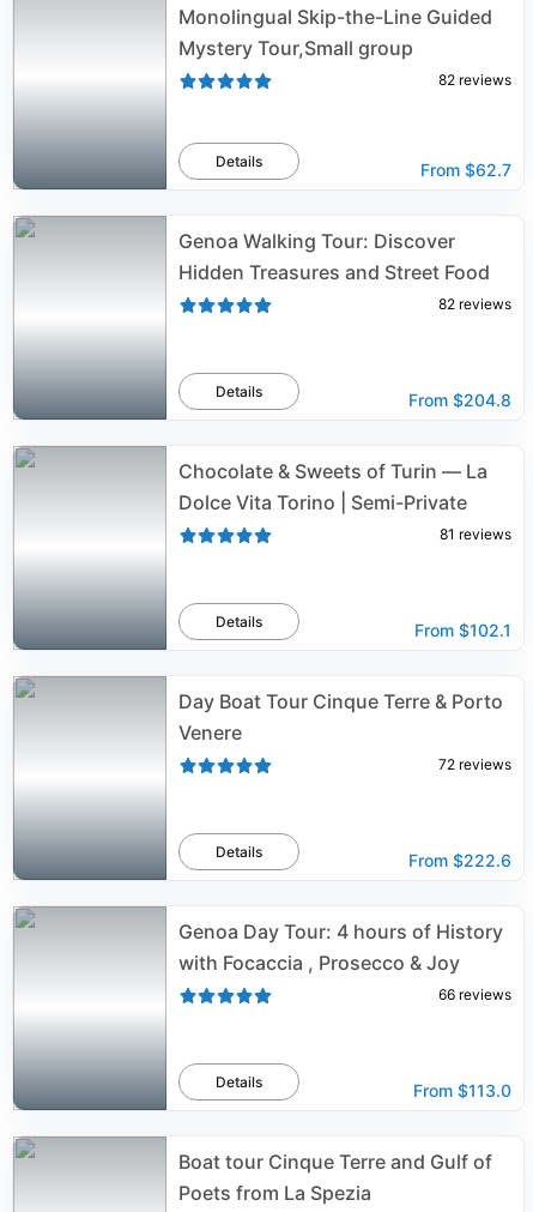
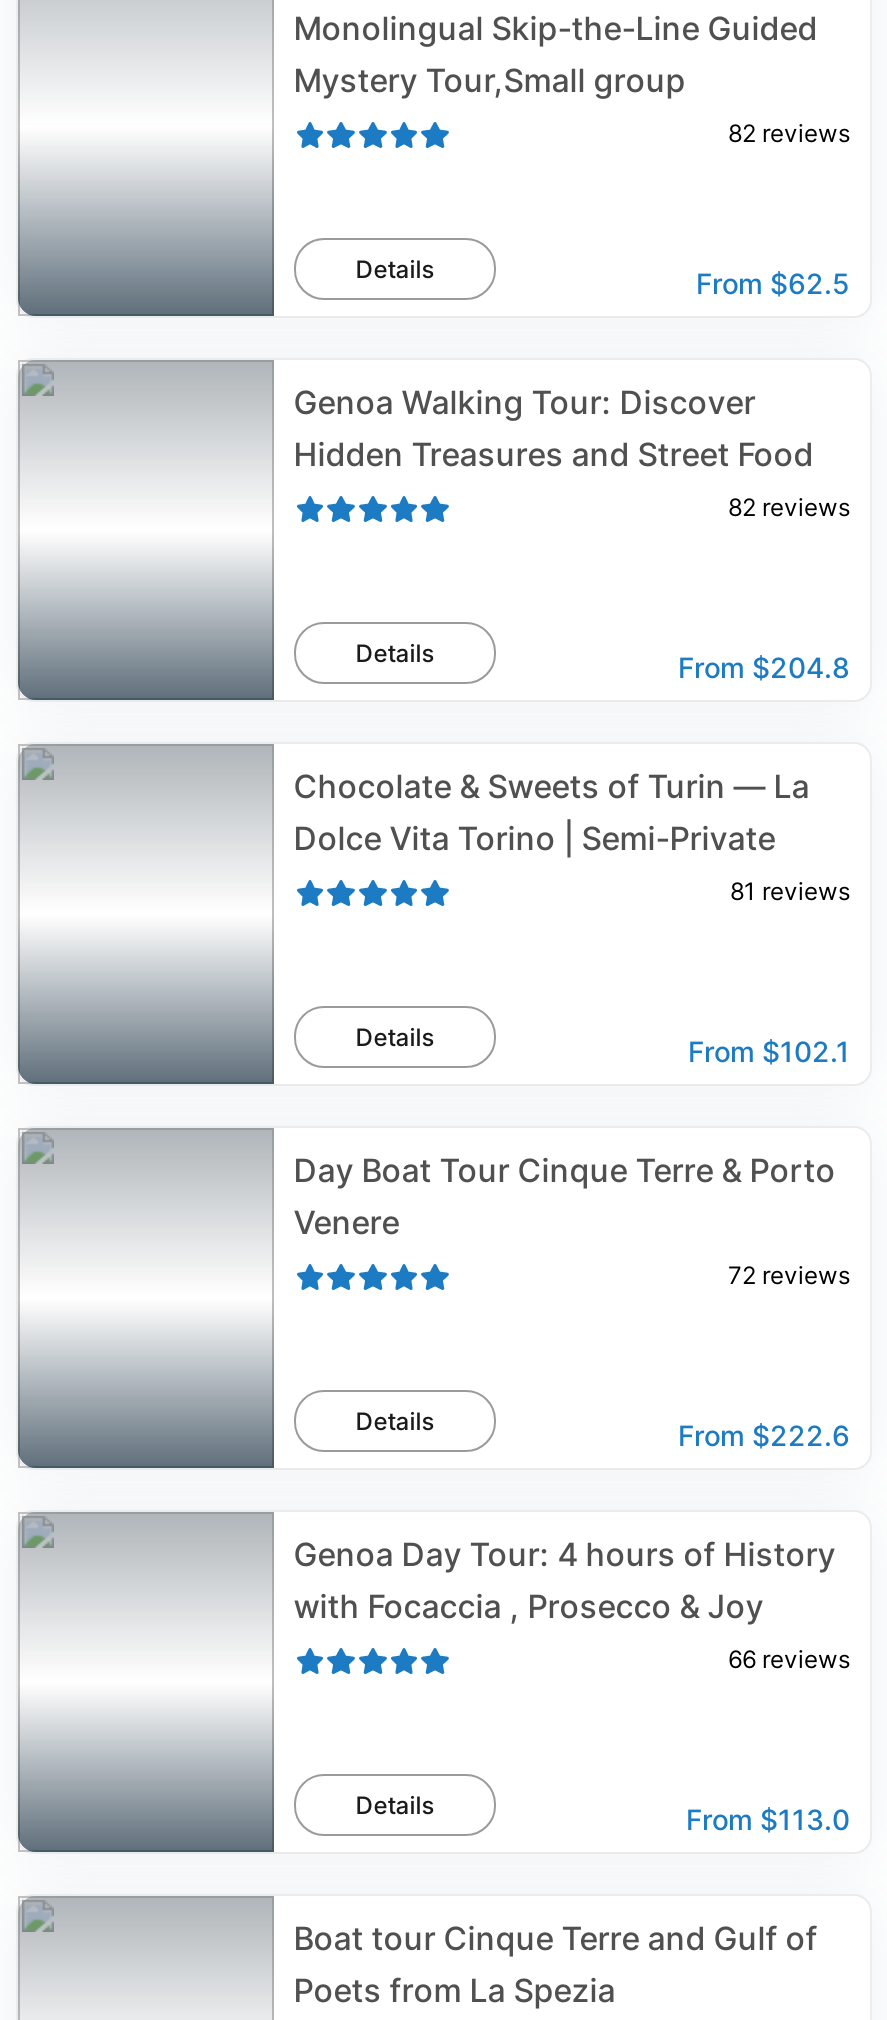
[420,159,511,180] From $62.7 -> [696,266,850,300] From $62.5

